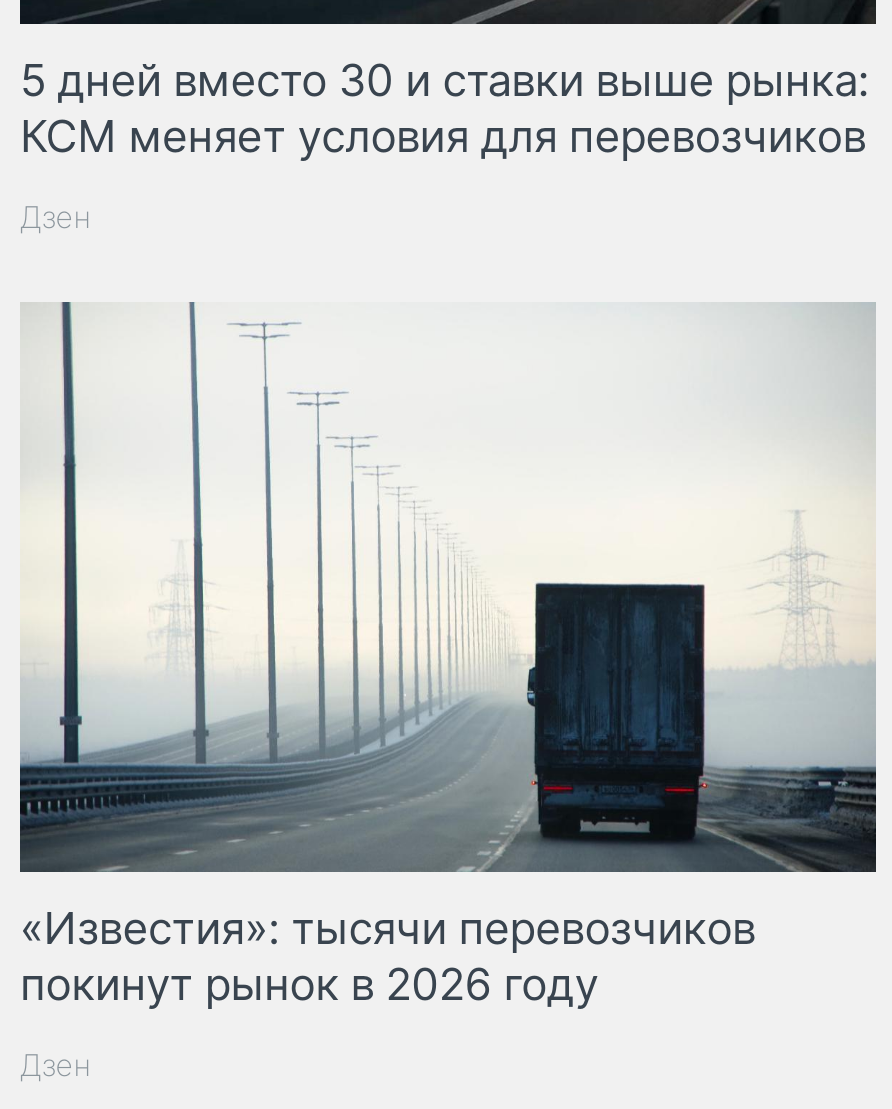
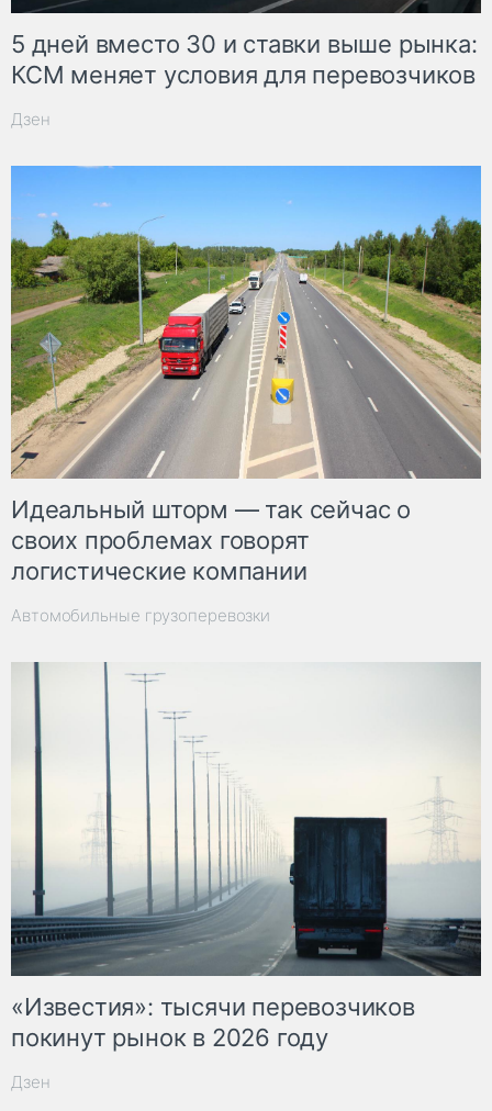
none -> [10,165,482,626] [image] | Идеальный шторм — так сейчас о | своих проблемах говорят | логистические компании | Автомобильные грузоперевозки

